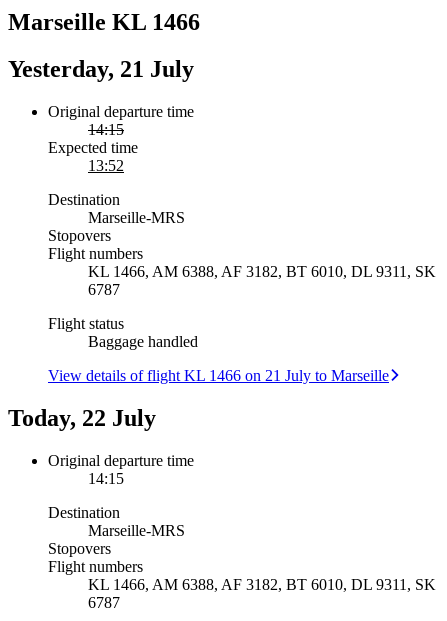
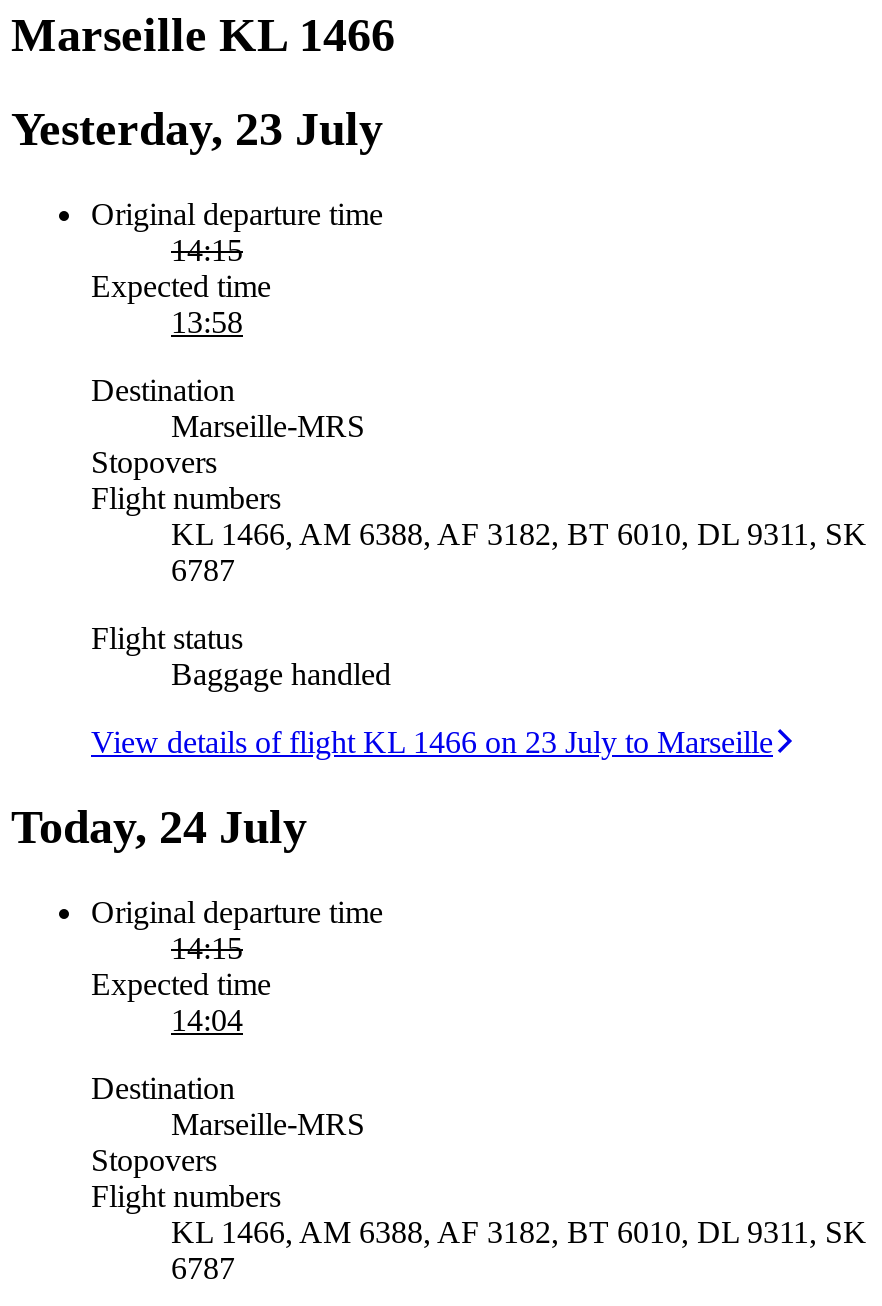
[8,56,194,82] Yesterday, 21 July -> [11,103,383,155] Yesterday, 23 July
[88,157,124,174] 13:52 -> [171,304,243,338] 13:58
[48,367,389,384] View details of flight KL 1466 on 21 July to Marseille -> [91,724,773,758] View details of flight KL 1466 on 23 July to Marseille
[8,405,156,431] Today, 22 July -> [11,800,307,852] Today, 24 July
none -> [91,966,271,1036] Expected time | 14:04

